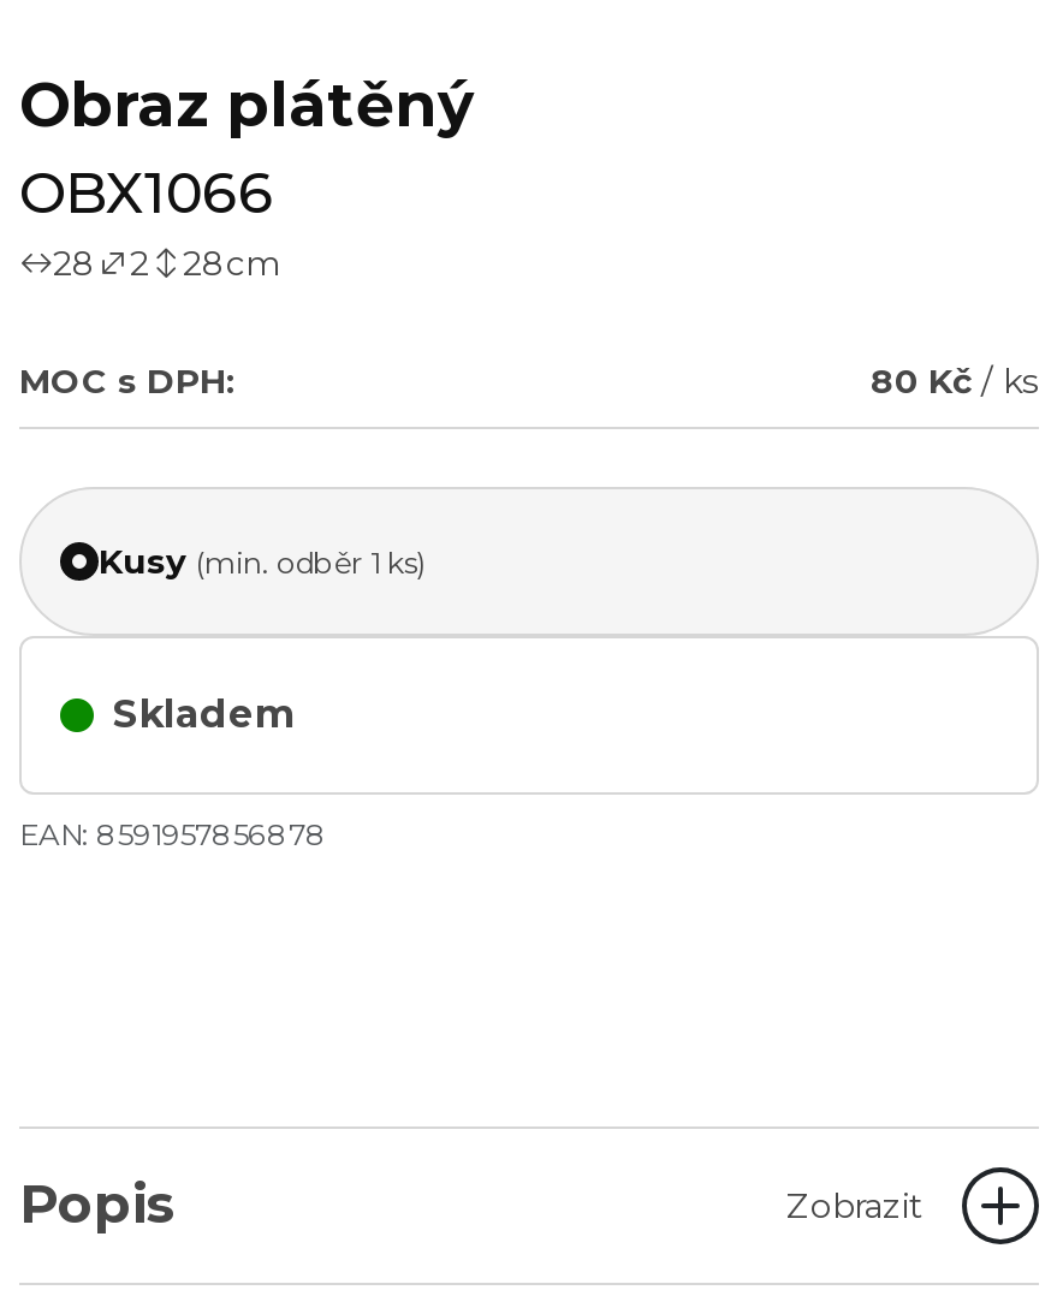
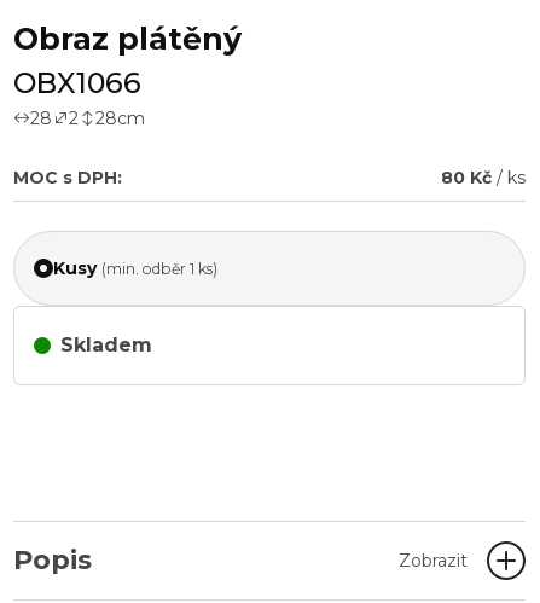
[19,816,327,852] EAN: 8591957856878 -> none

